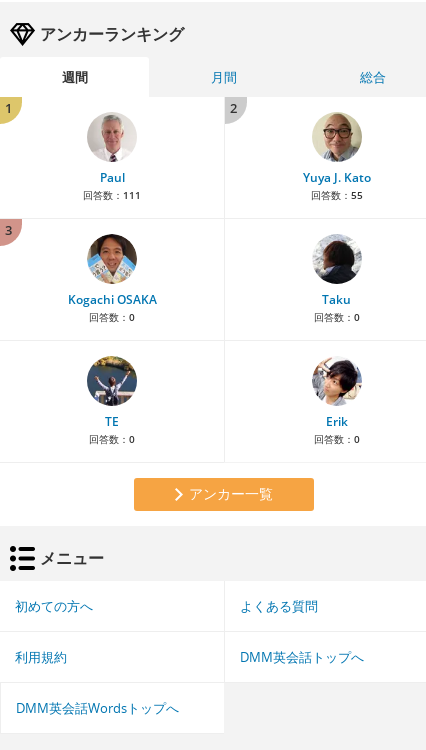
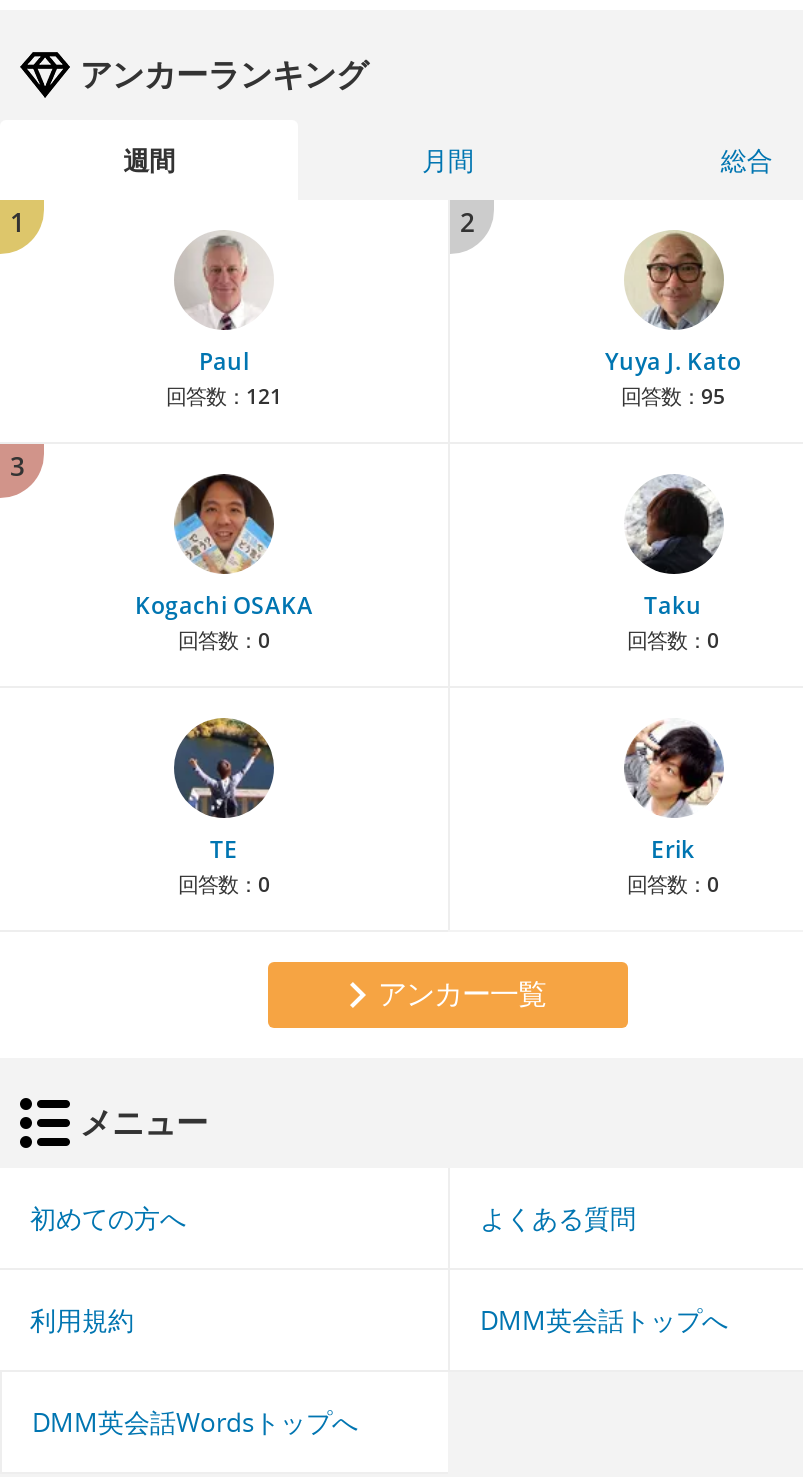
[83,188,141,202] 回答数：111 -> [166,382,282,410] 回答数：121
[310,188,362,202] 回答数：55 -> [621,382,725,410] 回答数：95

